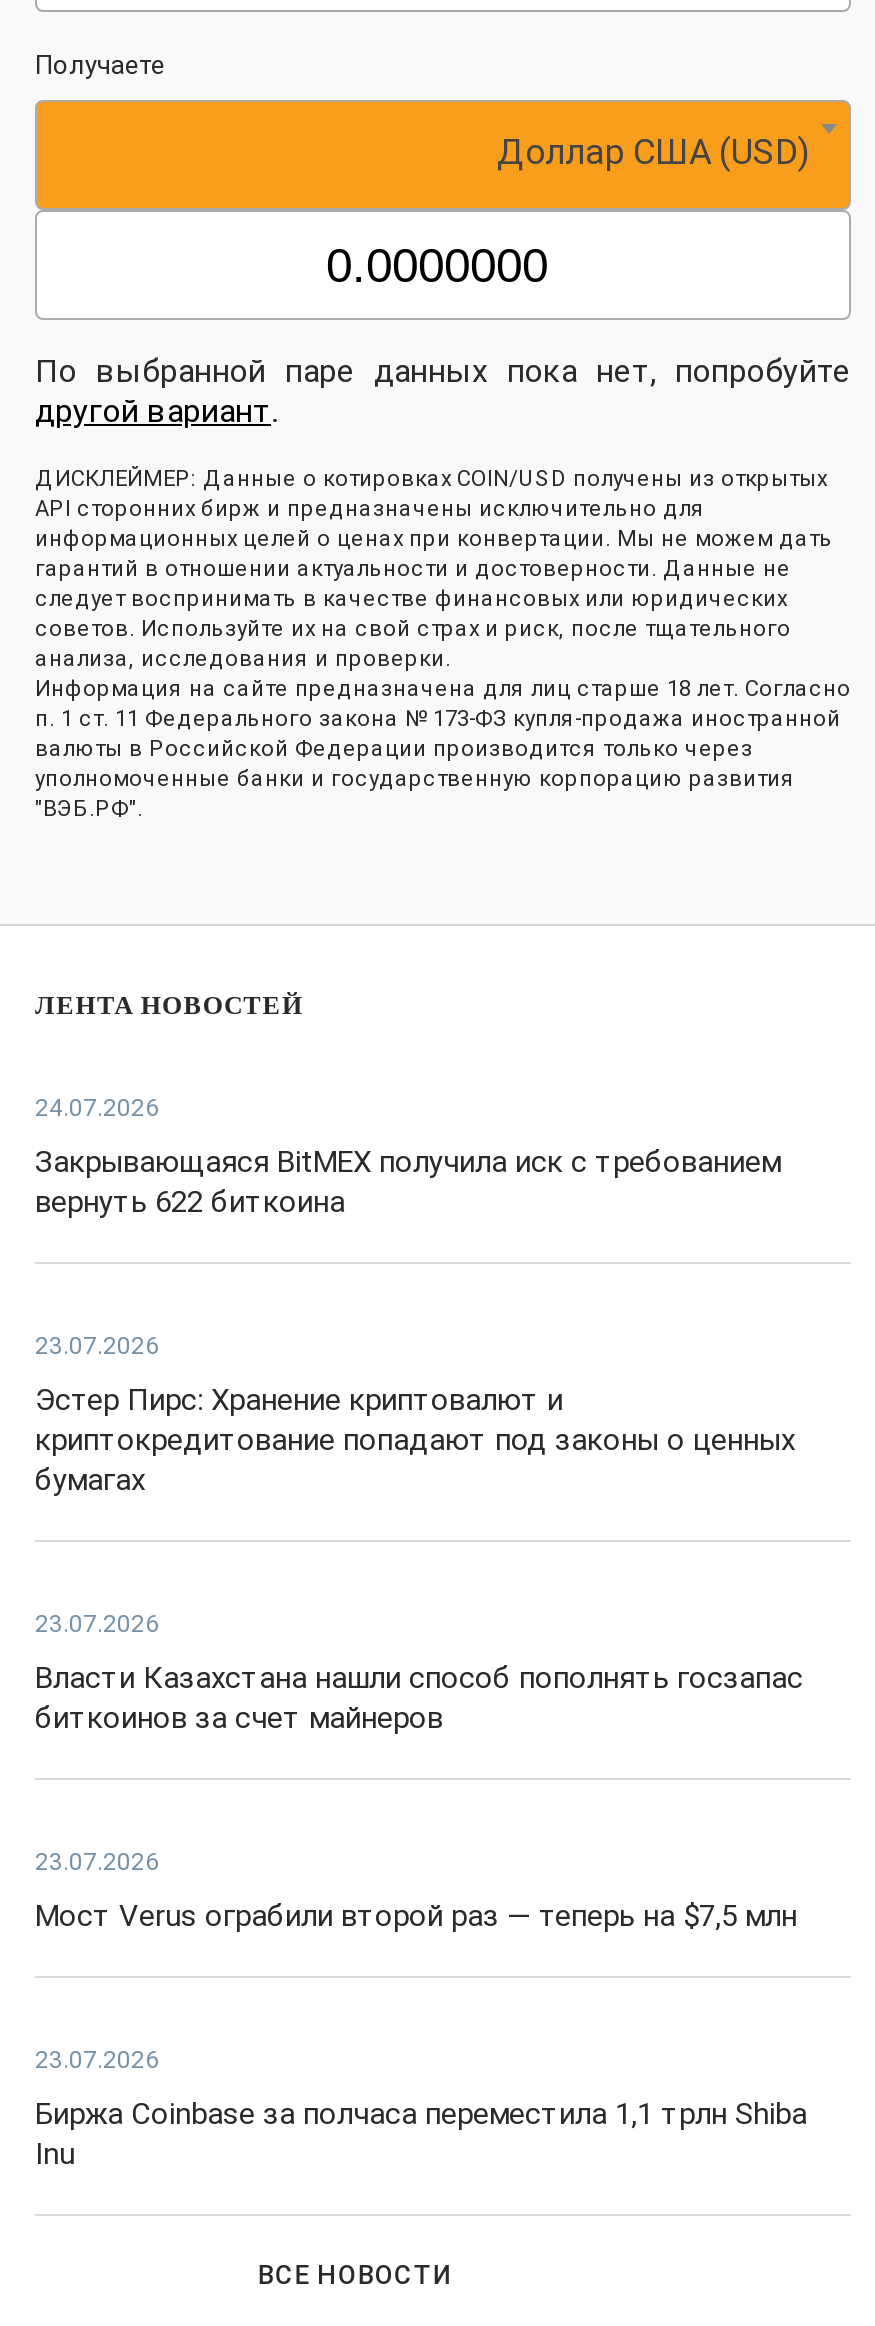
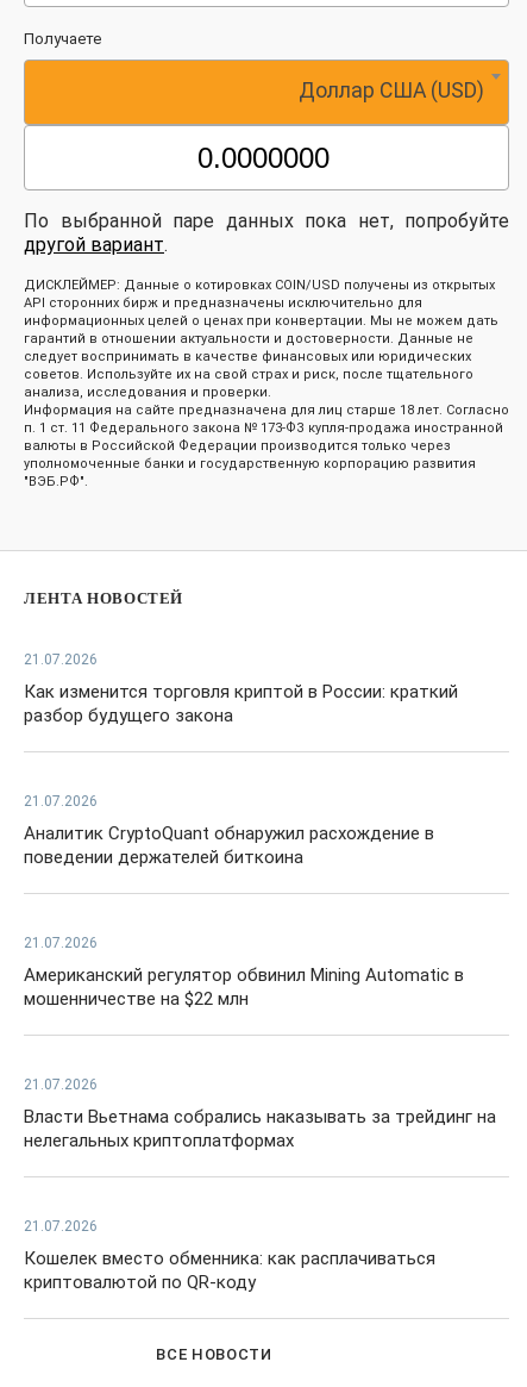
[35,1094,159,1122] 24.07.2026 -> [24,651,98,668] 21.07.2026
[35,1144,781,1220] Закрывающаяся BitMEX получила иск с требованием | вернуть 622 биткоина -> [24,681,458,726] Как изменится торговля криптой в России: краткий | разбор будущего закона
[35,1332,159,1360] 23.07.2026 -> [24,793,98,810] 21.07.2026
[35,1382,795,1498] Эстер Пирс: Хранение криптовалют и | криптокредитование попадают под законы о ценных | бумагах -> [24,823,434,868] Аналитик CryptoQuant обнаружил расхождение в | поведении держателей биткоина
[35,1610,159,1638] 23.07.2026 -> [24,935,98,951] 21.07.2026
[35,1660,803,1736] Власти Казахстана нашли способ пополнять госзапас | биткоинов за счет майнеров -> [24,964,464,1010] Американский регулятор обвинил Mining Automatic в | мошенничестве на $22 млн
[35,1848,159,1876] 23.07.2026 -> [24,1076,98,1093] 21.07.2026
[35,1898,797,1934] Мост Verus ограбили второй раз — теперь на $7,5 млн -> [24,1106,496,1151] Власти Вьетнама собрались наказывать за трейдинг на | нелегальных криптоплатформах
[35,2046,159,2074] 23.07.2026 -> [24,1218,98,1235] 21.07.2026
[35,2096,807,2172] Биржа Coinbase за полчаса переместила 1,1 трлн Shiba | Inu -> [24,1248,435,1293] Кошелек вместо обменника: как расплачиваться | криптовалютой по QR-коду

